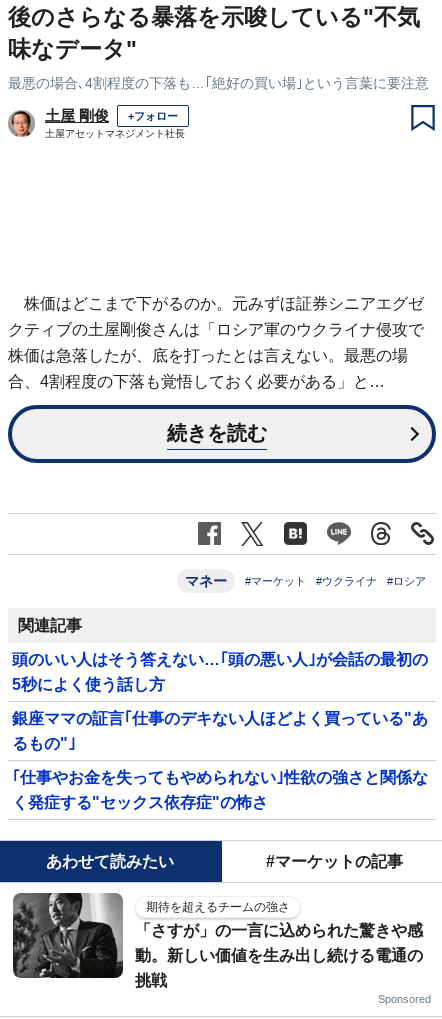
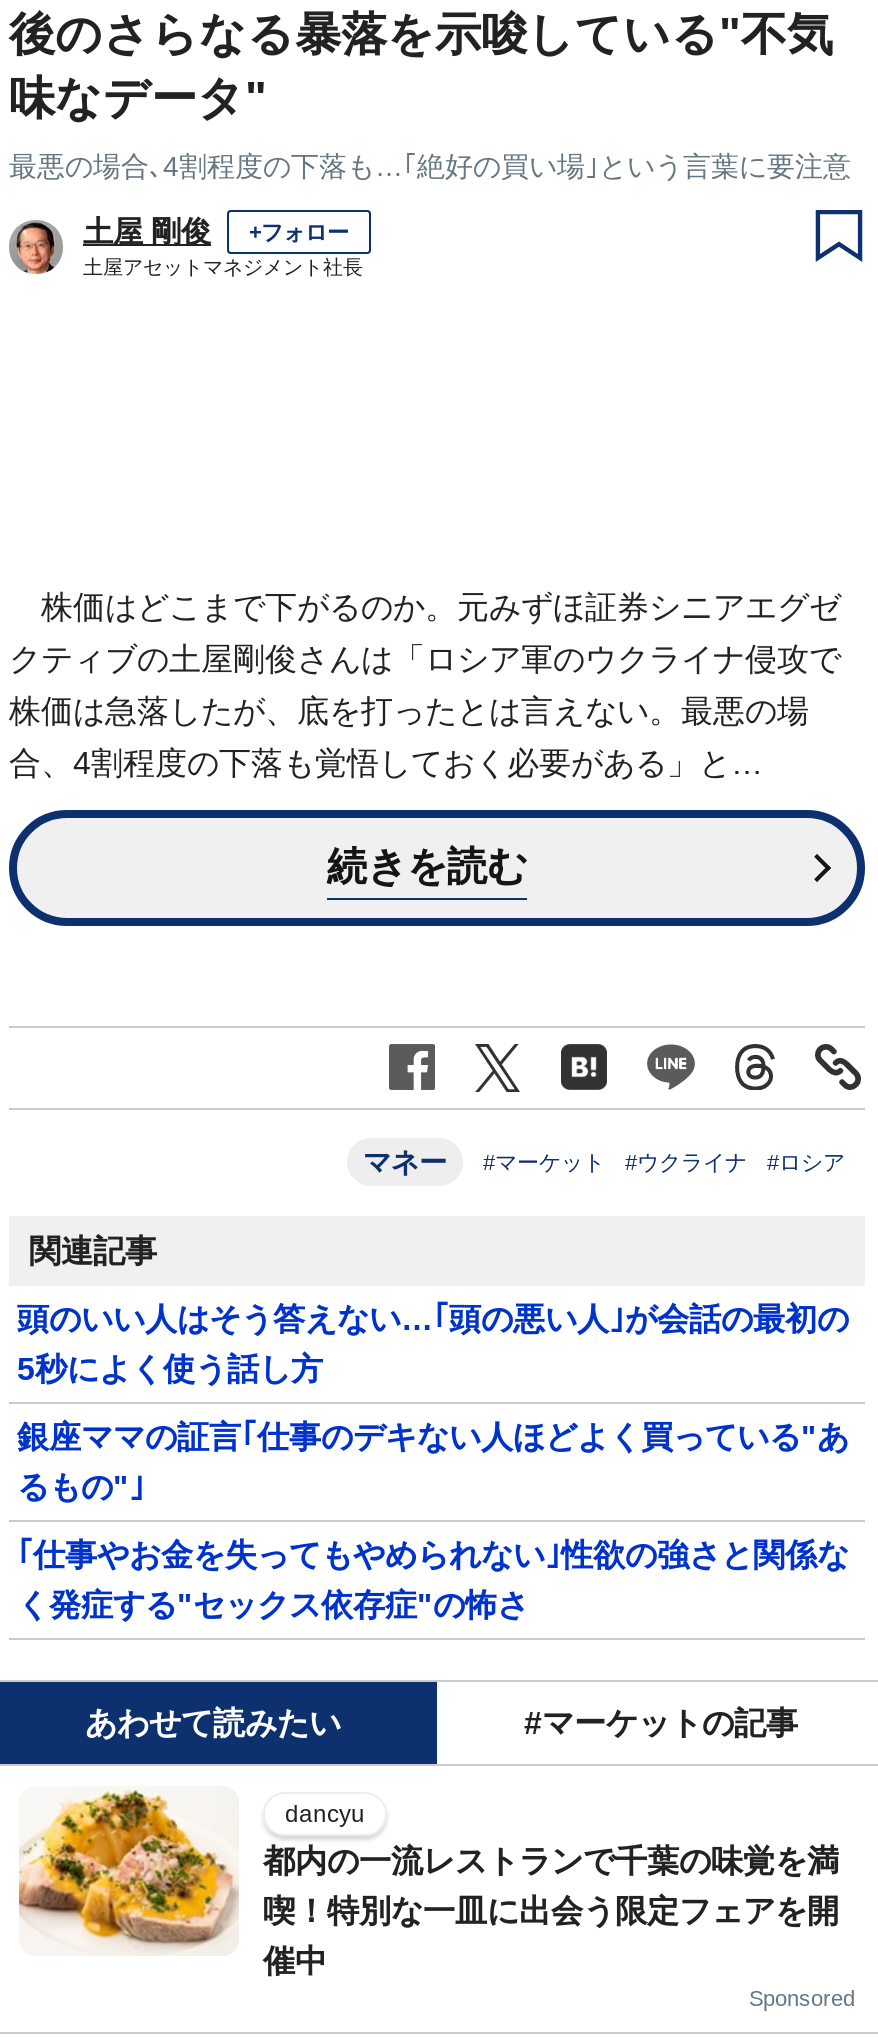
[12,892,423,979] [image] | 「さすが」の一言に込められた驚きや感 -> [17,1786,839,1956] [image] | 都内の一流レストランで千葉の味覚を満
[146,899,290,913] 期待を超えるチームの強さ -> [285,1799,365,1827] dancyu
[135,946,423,963] 動。新しい価値を生み出し続ける電通の -> [263,1893,839,1927] 喫！特別な一皿に出会う限定フェアを開
[135,971,167,988] 挑戦 -> [263,1943,327,1977] 催中

